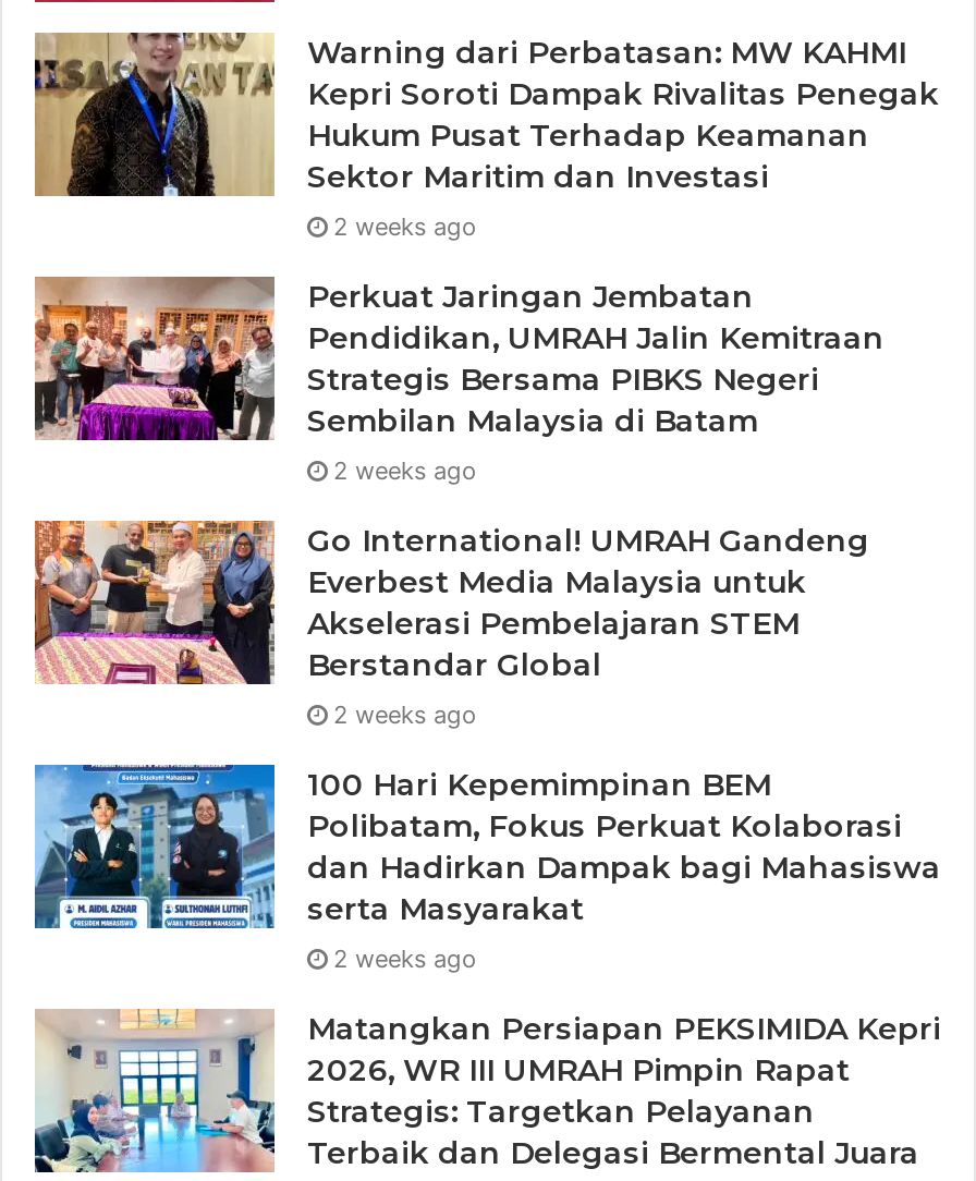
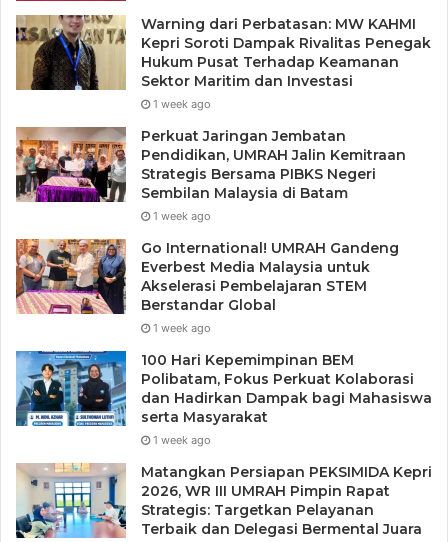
[333,212,477,242] 2 weeks ago -> [153,97,211,111] 1 week ago
[333,456,477,486] 2 weeks ago -> [153,209,211,223] 1 week ago
[333,700,477,730] 2 weeks ago -> [153,321,211,335] 1 week ago
[333,944,477,974] 2 weeks ago -> [153,433,211,447] 1 week ago

